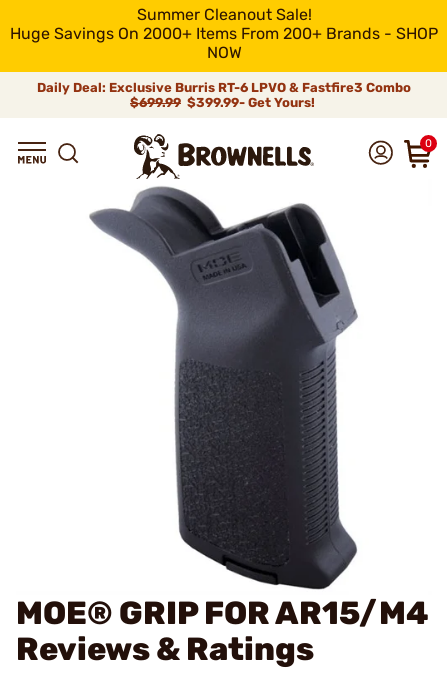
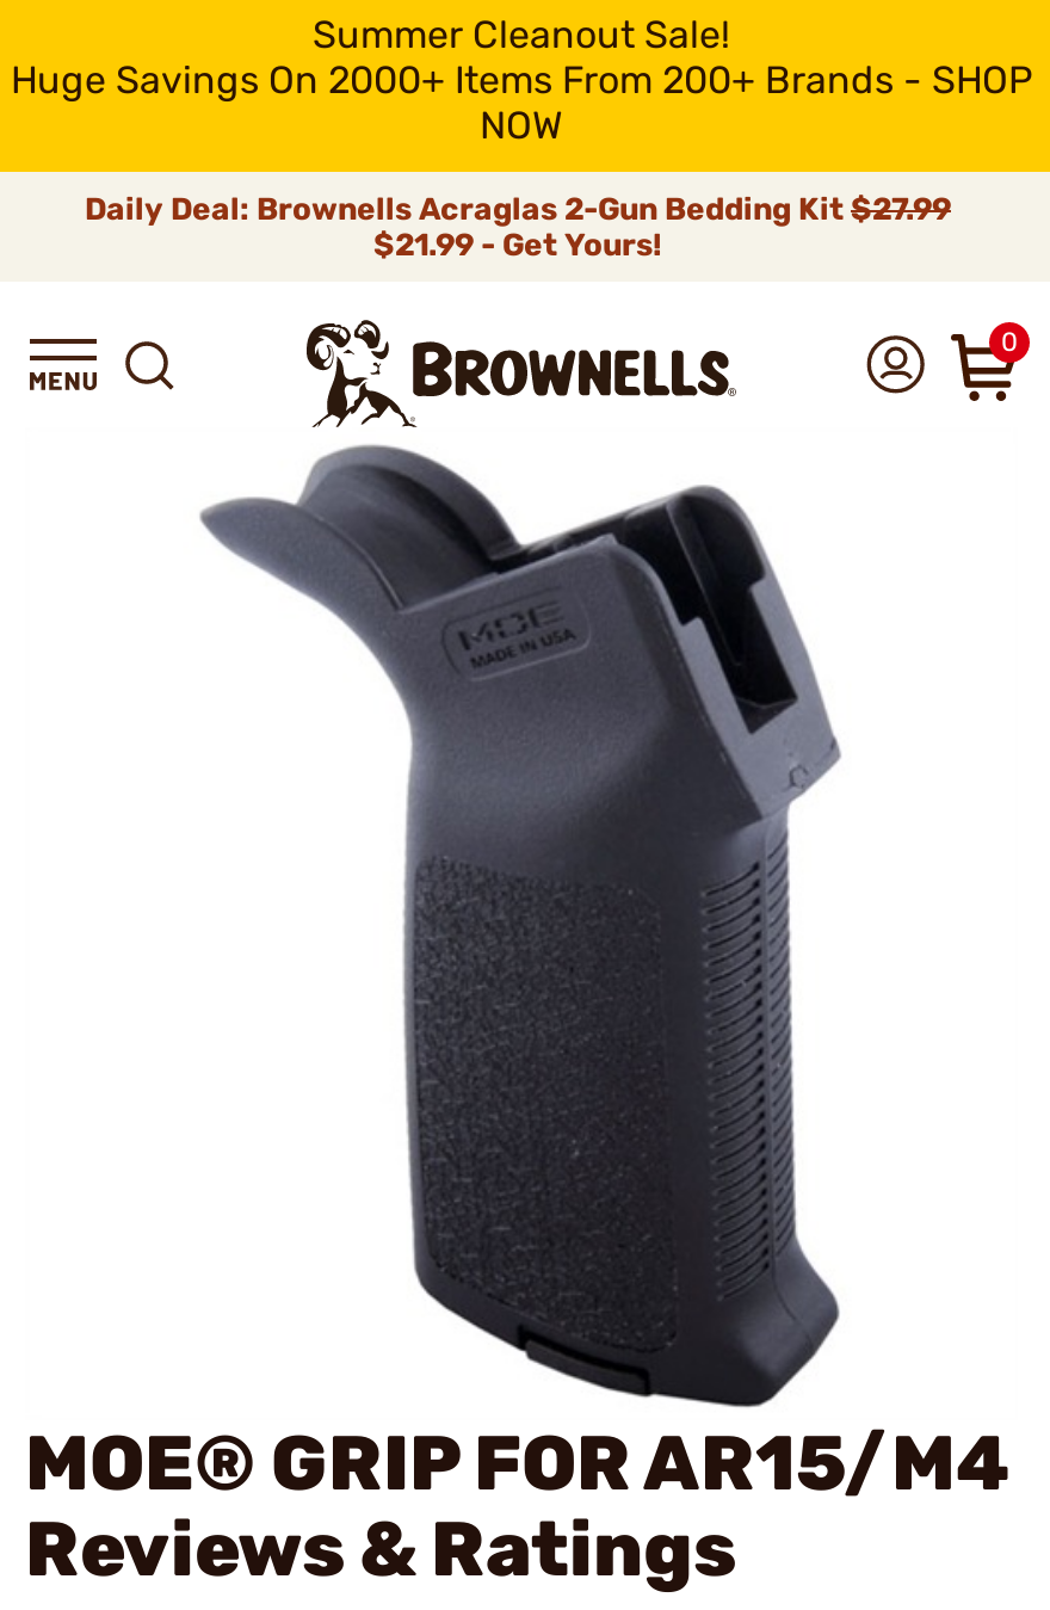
[37,80,411,110] Daily Deal: Exclusive Burris RT-6 LPVO & Fastfire3 Combo | $699.99 $399.99- Get Yours! -> [85,191,951,263] Daily Deal: Brownells Acraglas 2-Gun Bedding Kit $27.99 | $21.99 - Get Yours!

